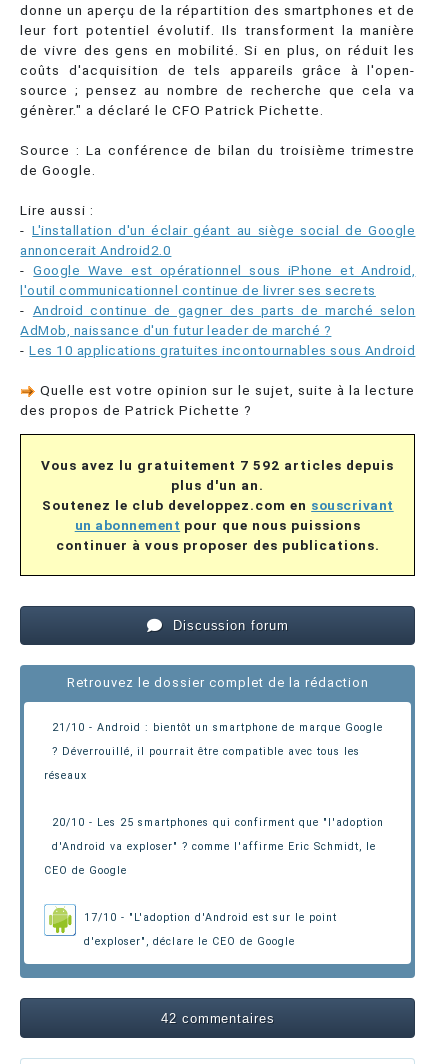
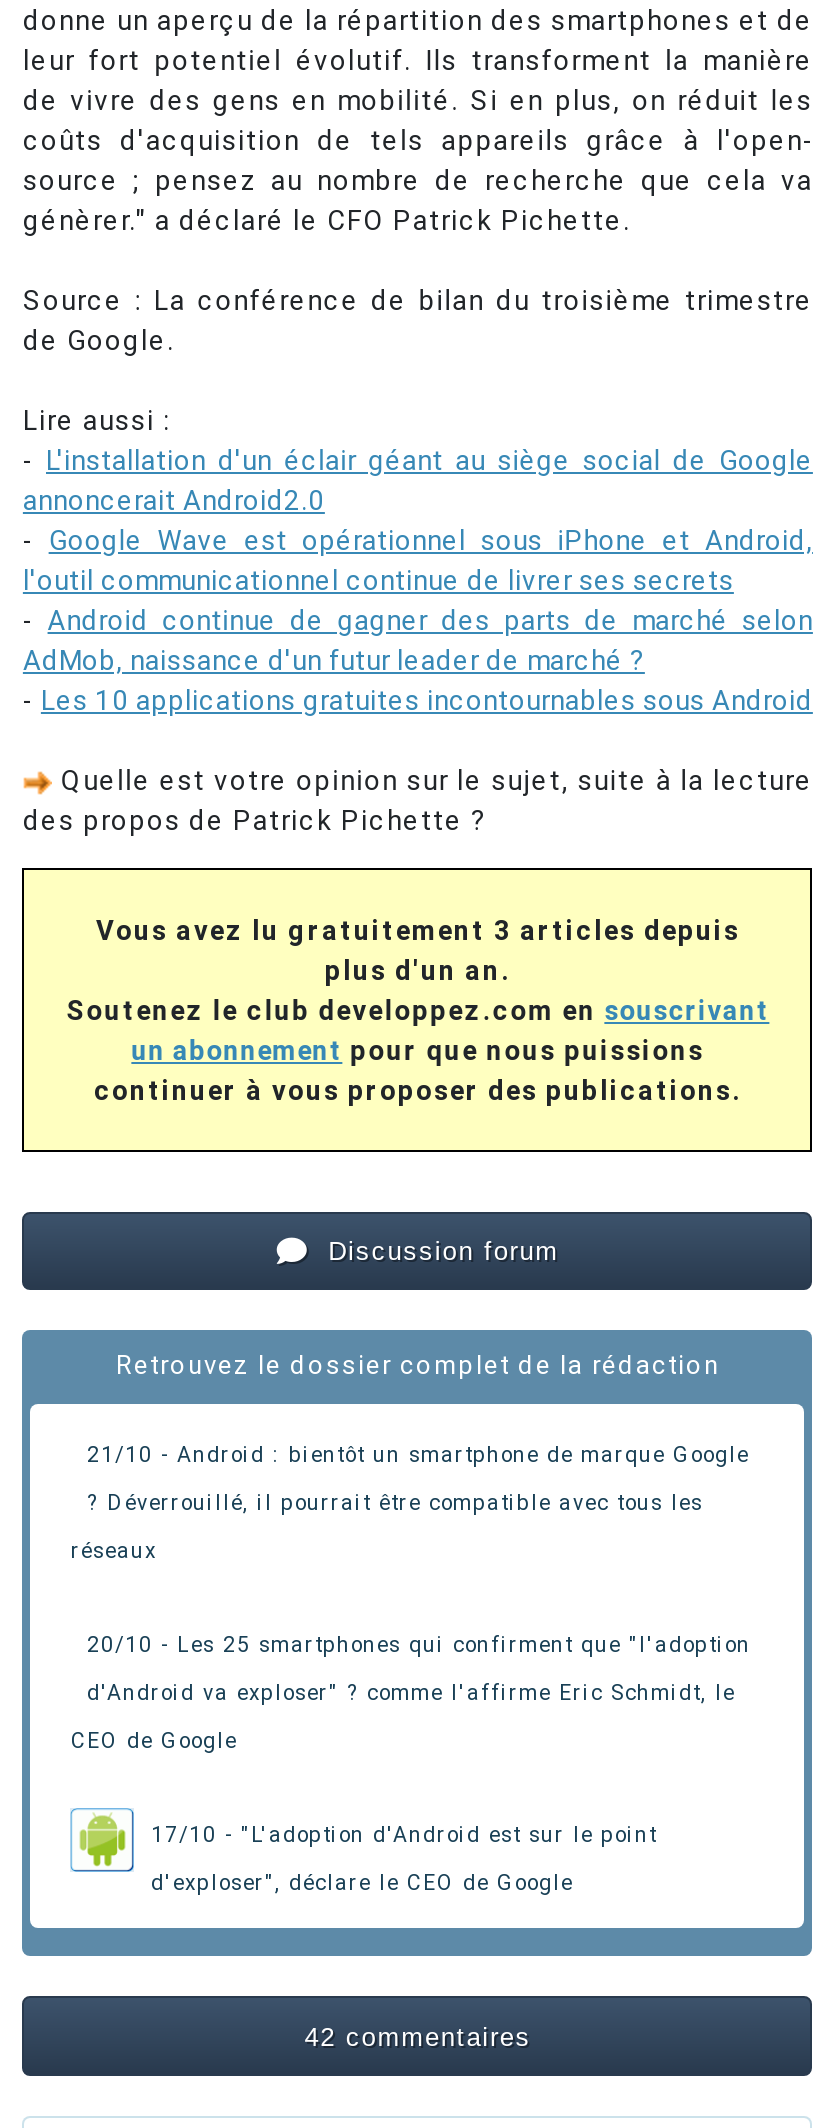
[41,457,394,473] Vous avez lu gratuitement 7 592 articles depuis -> [96,914,740,946] Vous avez lu gratuitement 3 articles depuis

